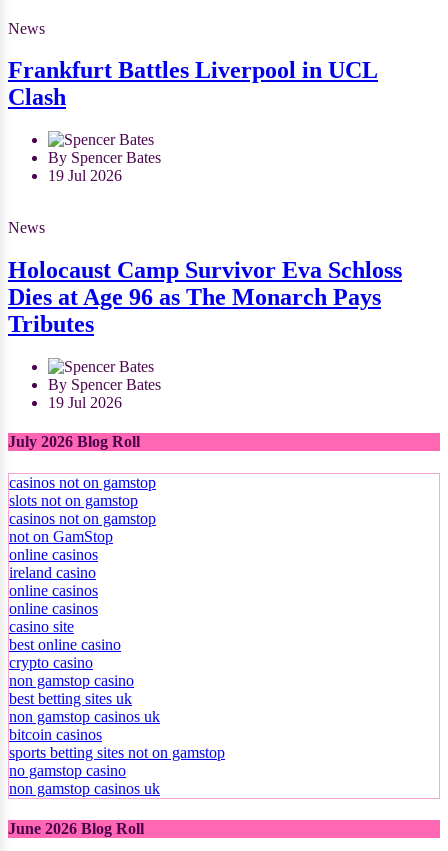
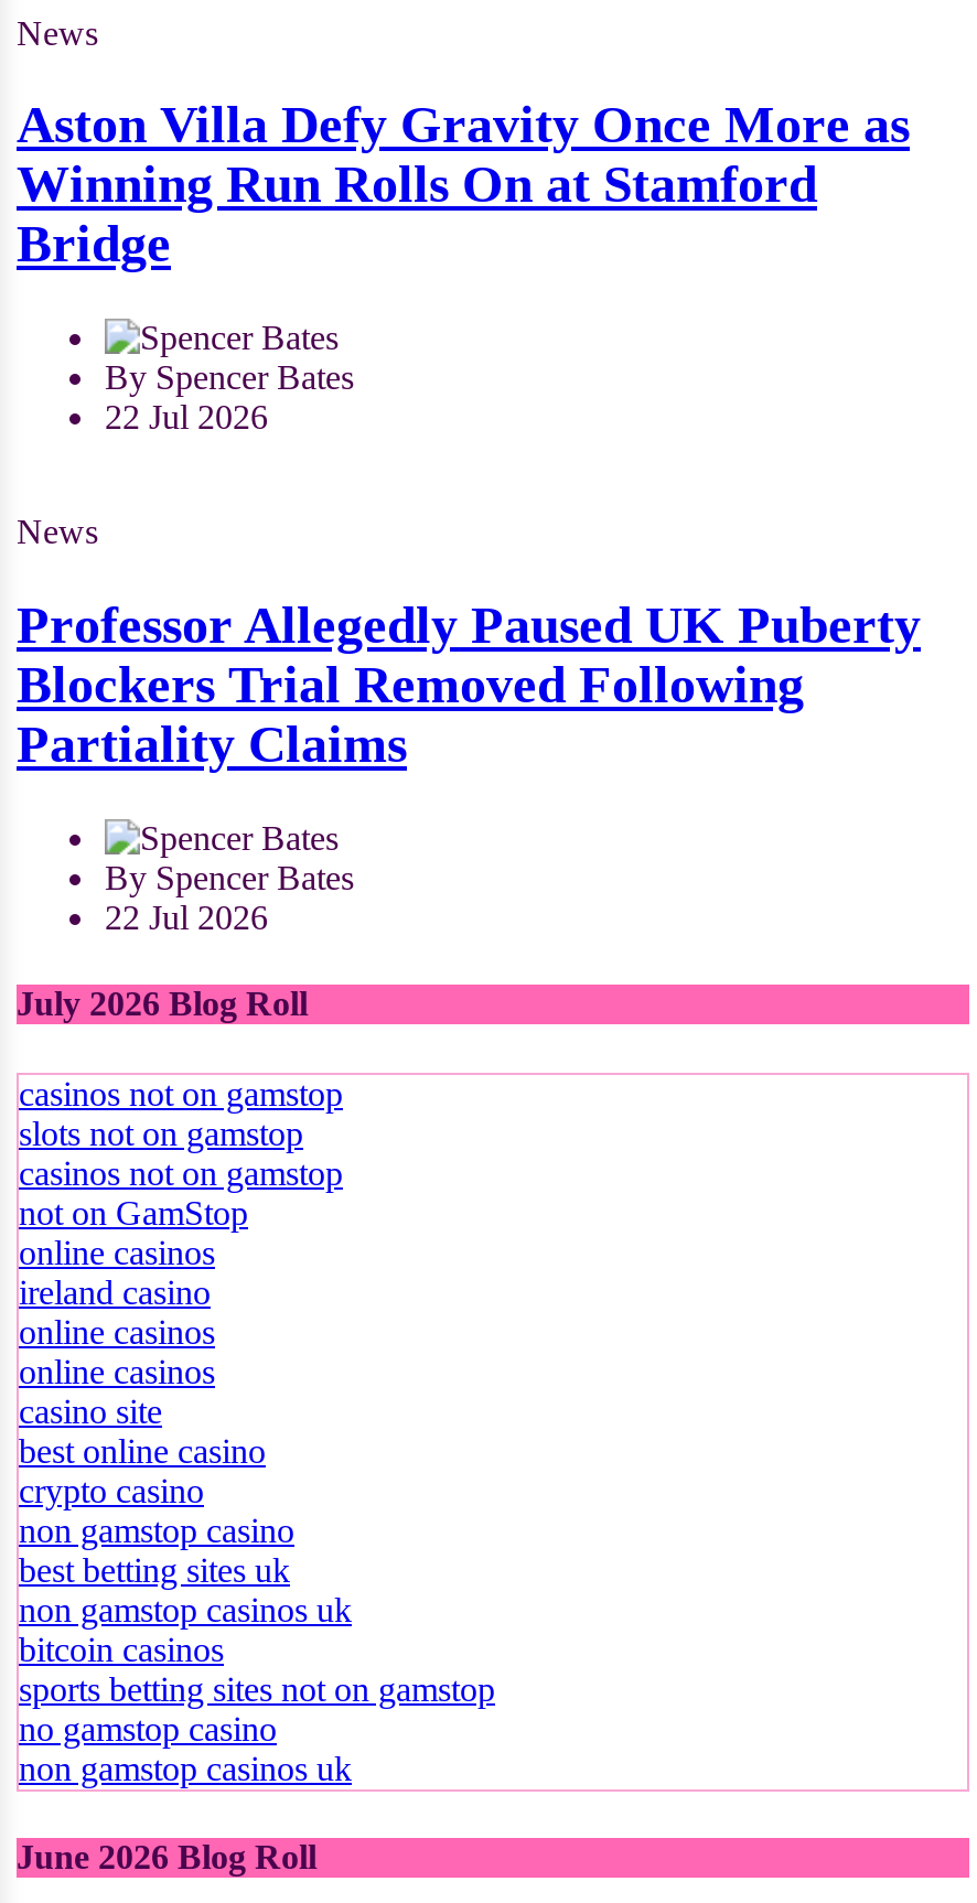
[8,57,378,110] Frankfurt Battles Liverpool in UCL | Clash -> [17,97,910,273] Aston Villa Defy Gravity Once More as | Winning Run Rolls On at Stamford | Bridge
[48,167,122,184] 19 Jul 2026 -> [105,399,268,436] 22 Jul 2026
[8,257,402,337] Holocaust Camp Survivor Eva Schloss | Dies at Age 96 as The Monarch Pays | Tributes -> [17,597,921,773] Professor Allegedly Paused UK Puberty | Blockers Trial Removed Following | Partiality Claims
[48,394,122,411] 19 Jul 2026 -> [105,899,268,937] 22 Jul 2026

